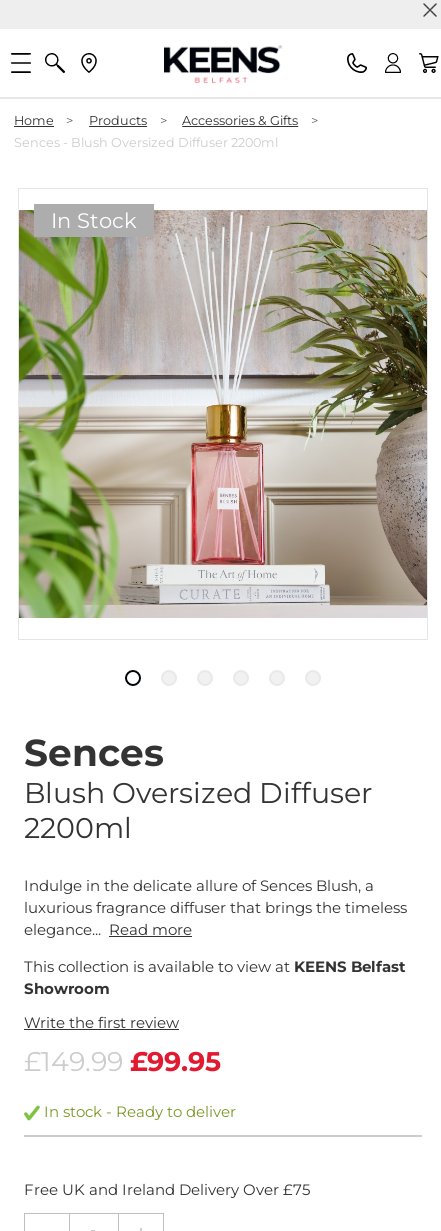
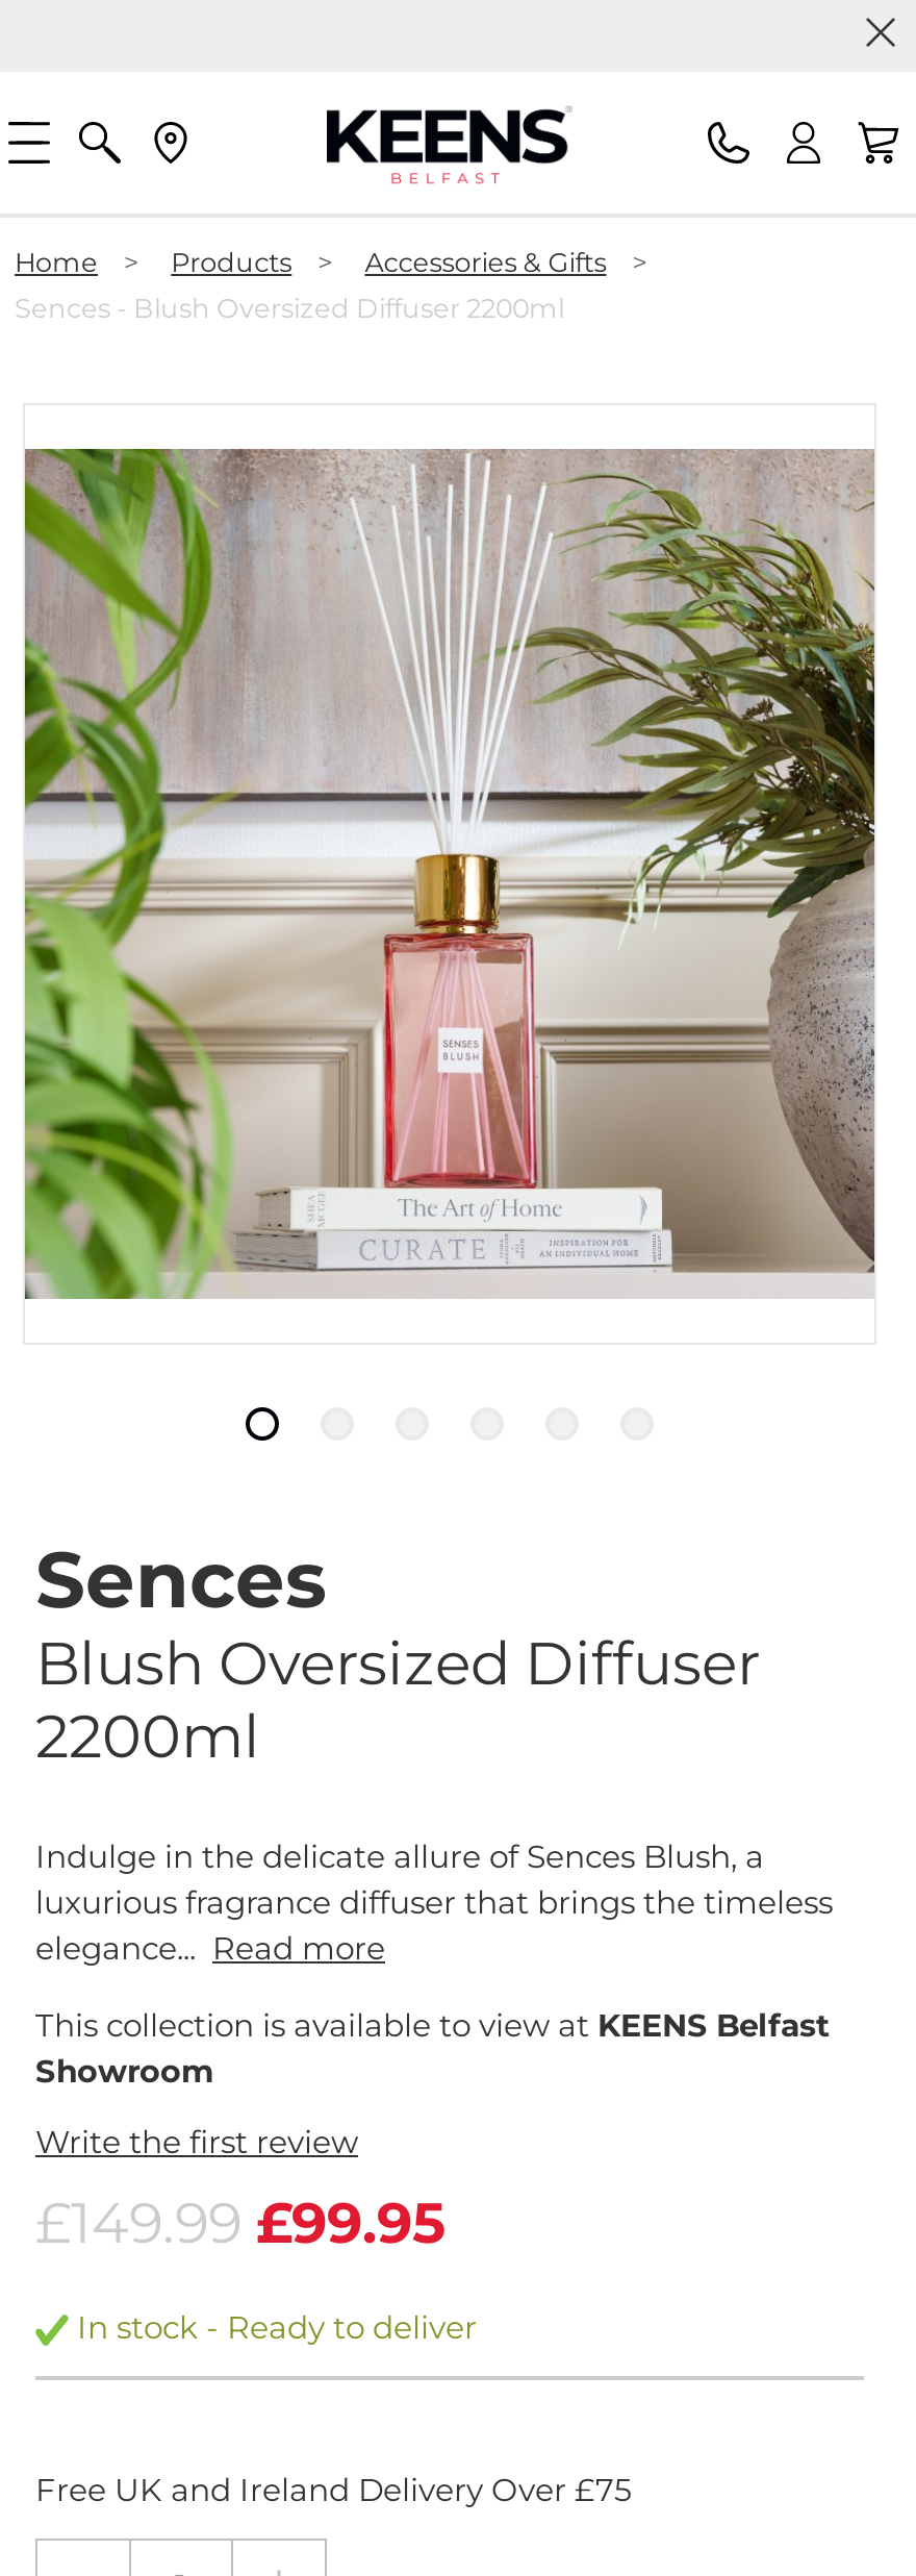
[51,208,137,233] In Stock -> none

